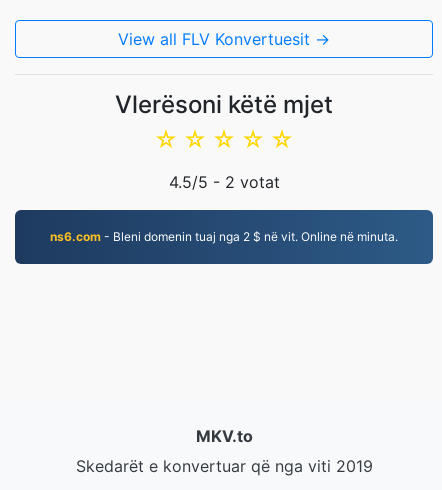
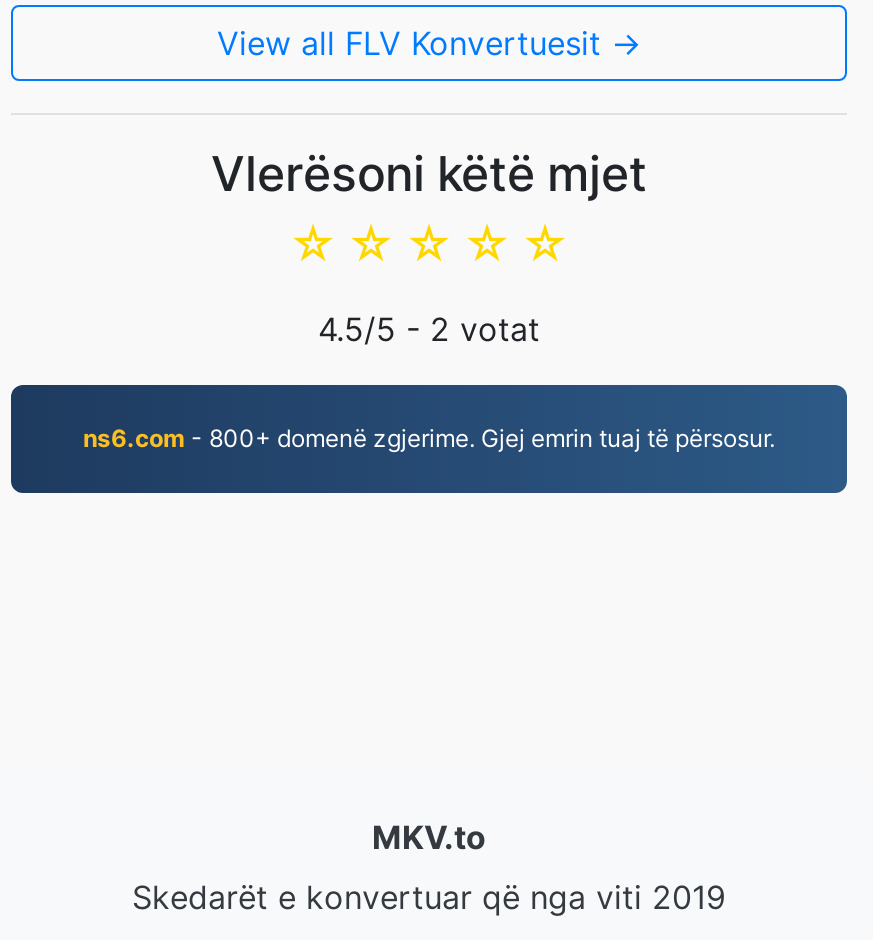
[50,229,398,244] ns6.com - Bleni domenin tuaj nga 2 $ në vit. Online në minuta. -> [83,423,775,453] ns6.com - 800+ domenë zgjerime. Gjej emrin tuaj të përsosur.

